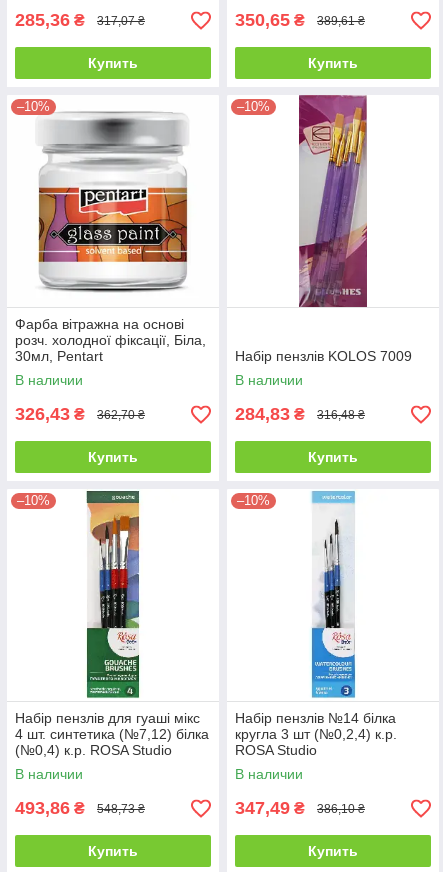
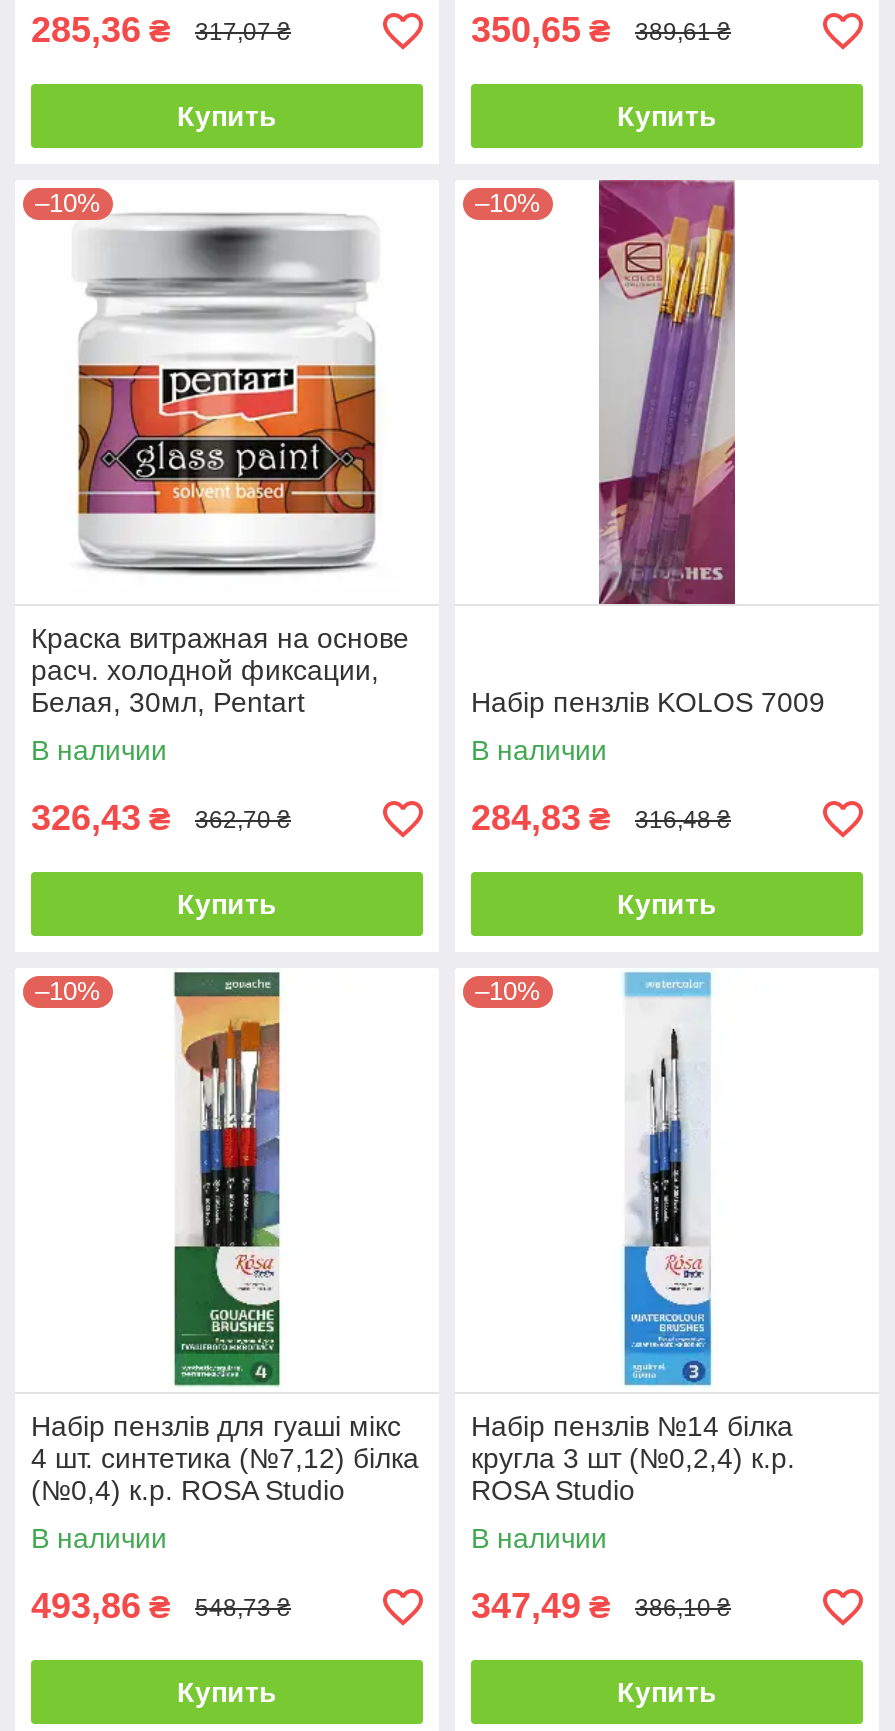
[15,316,206,364] Фарба вітражна на основі | розч. холодної фіксації, Біла, | 30мл, Pentart -> [31,622,409,718] Краска витражная на основе | расч. холодной фиксации, | Белая, 30мл, Pentart

